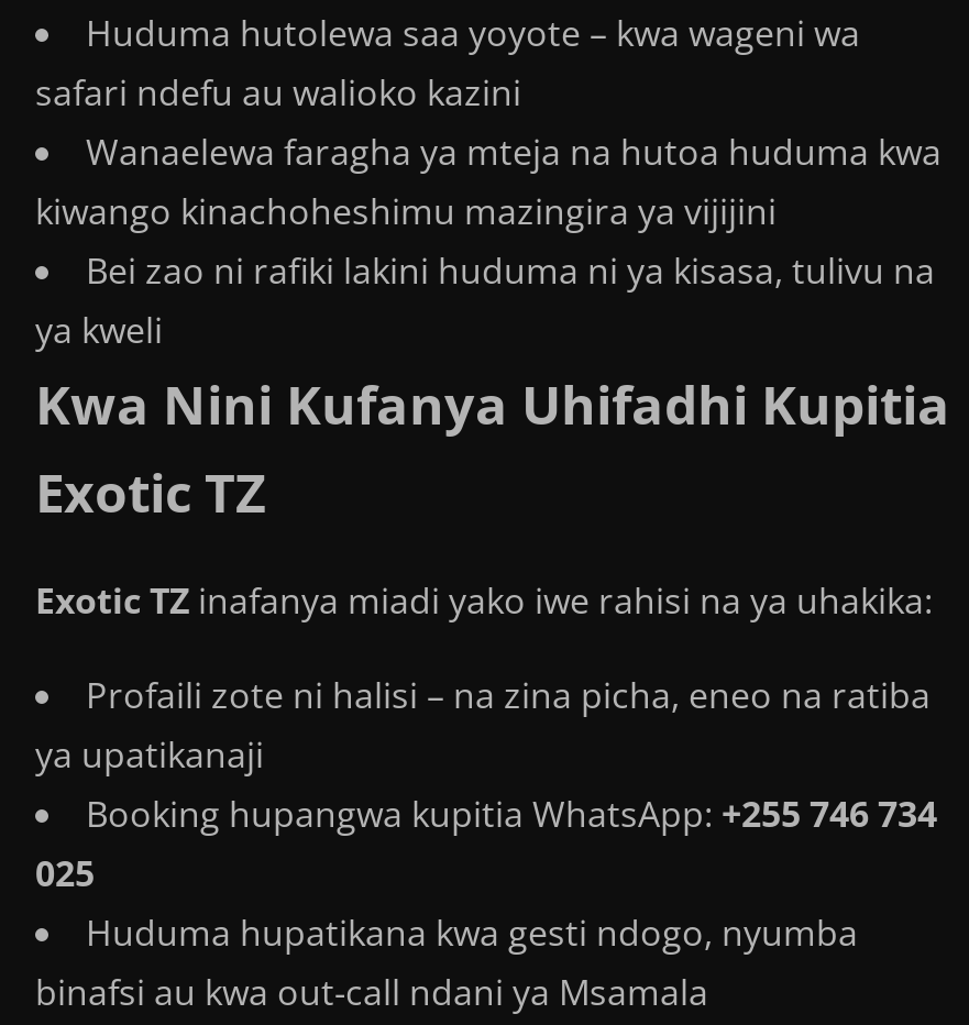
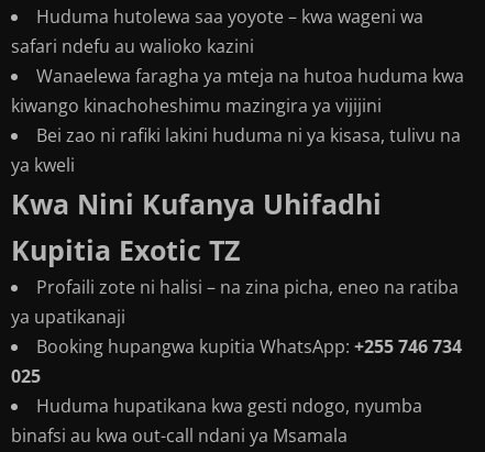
[35,367,950,625] Kwa Nini Kufanya Uhifadhi Kupitia | Exotic TZ | Exotic TZ inafanya miadi yako iwe rahisi na ya uhakika: -> [11,185,382,268] Kwa Nini Kufanya Uhifadhi | Kupitia Exotic TZ

